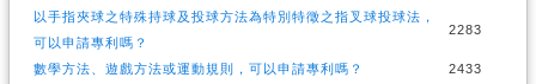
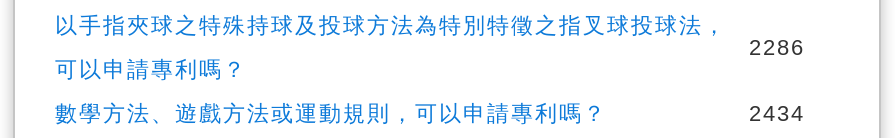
[449,22,482,36] 2283 -> [749,34,805,58] 2286
[449,61,482,75] 2433 -> [749,100,805,124] 2434

